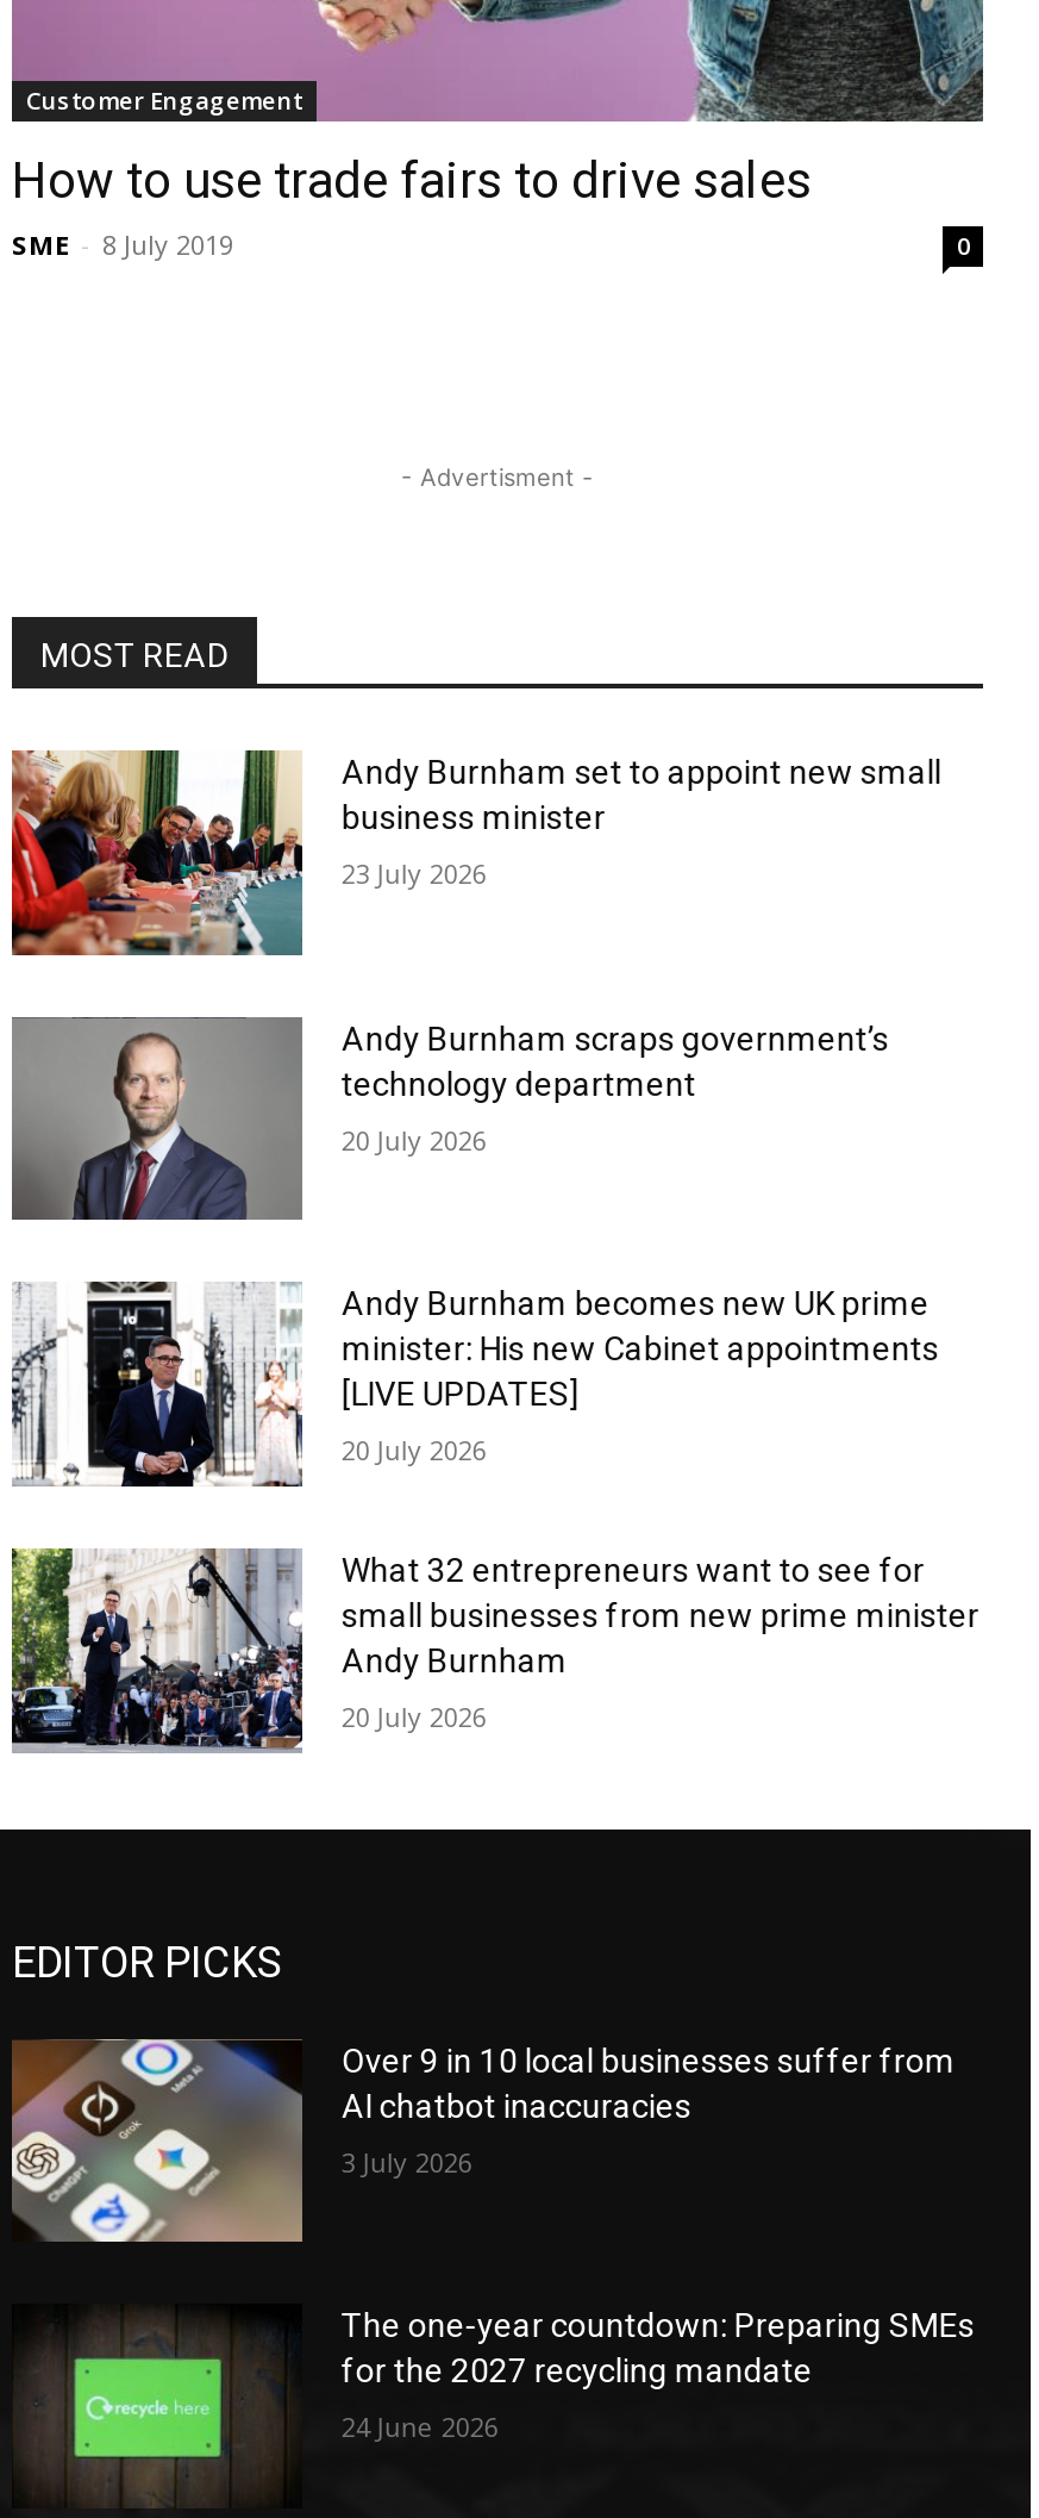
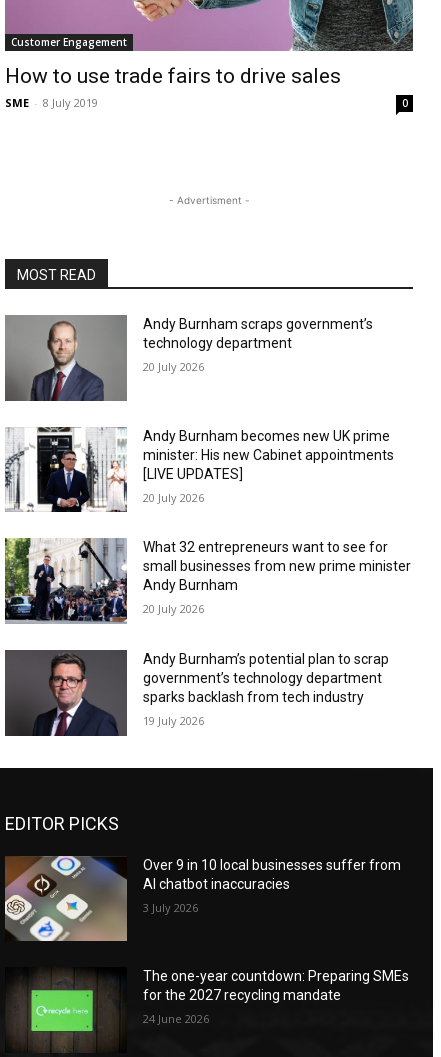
[10,750,941,958] [image] | Andy Burnham set to appoint new small | business minister | 23 July 2026 -> none
moved [0,1019,979,1734] -> [0,316,411,616]: [image] | Andy Burnham scraps government’s | technology department | ... | Andy Burnham | 20 July 2026
none -> [5,649,389,736] [image] | Andy Burnham’s potential plan to scrap | government’s technology department | sparks backlash from tech industry | 19 July 2026

